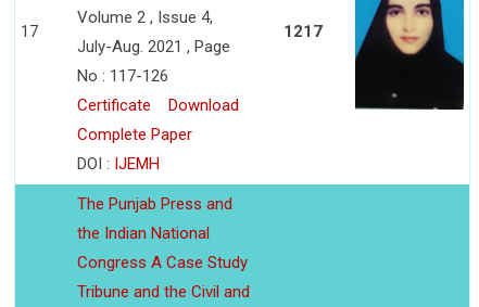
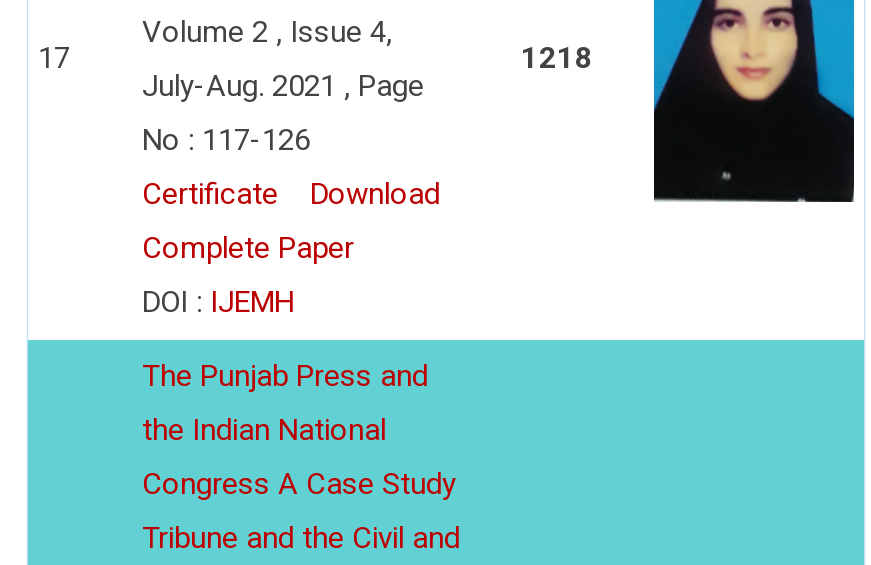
[283,22,322,41] 1217 -> [521,40,593,76] 1218

